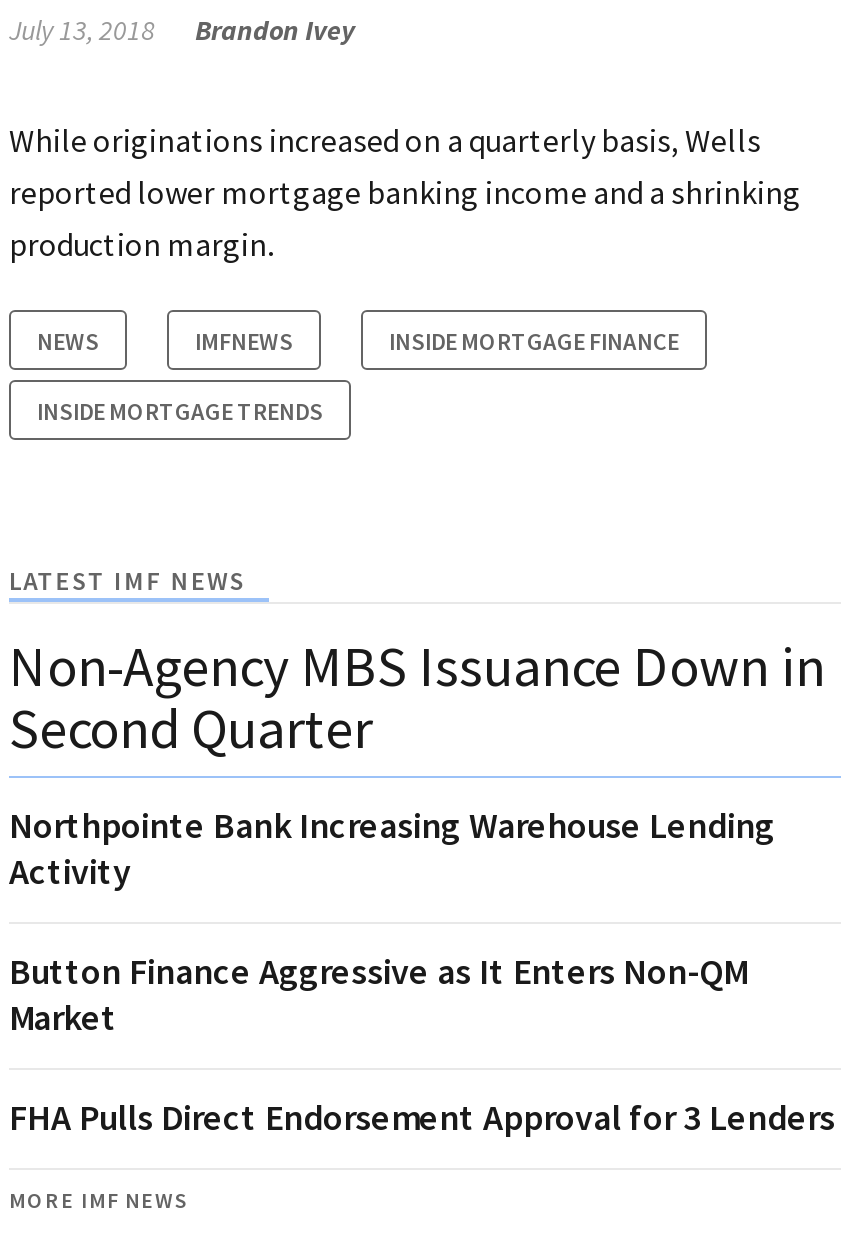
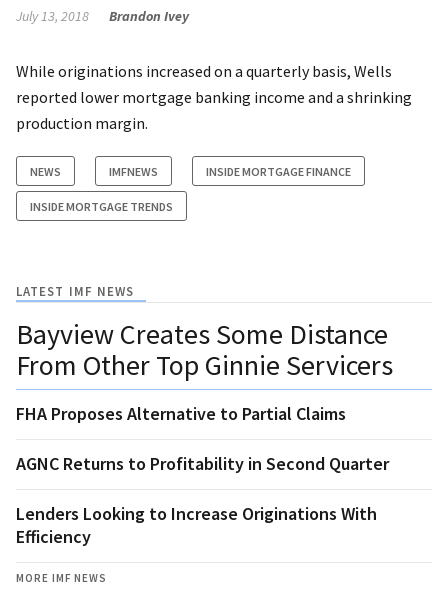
[9,629,825,763] Non-Agency MBS Issuance Down in | Second Quarter -> [16,316,393,383] Bayview Creates Some Distance | From Other Top Ginnie Servicers
[9,801,775,893] Northpointe Bank Increasing Warehouse Lending | Activity -> [16,402,346,425] FHA Proposes Alternative to Partial Claims
[9,947,747,1039] Button Finance Aggressive as It Enters Non-QM | Market -> [16,452,389,475] AGNC Returns to Profitability in Second Quarter
[9,1093,835,1139] FHA Pulls Direct Endorsement Approval for 3 Lenders -> [16,502,377,548] Lenders Looking to Increase Originations With | Efficiency

